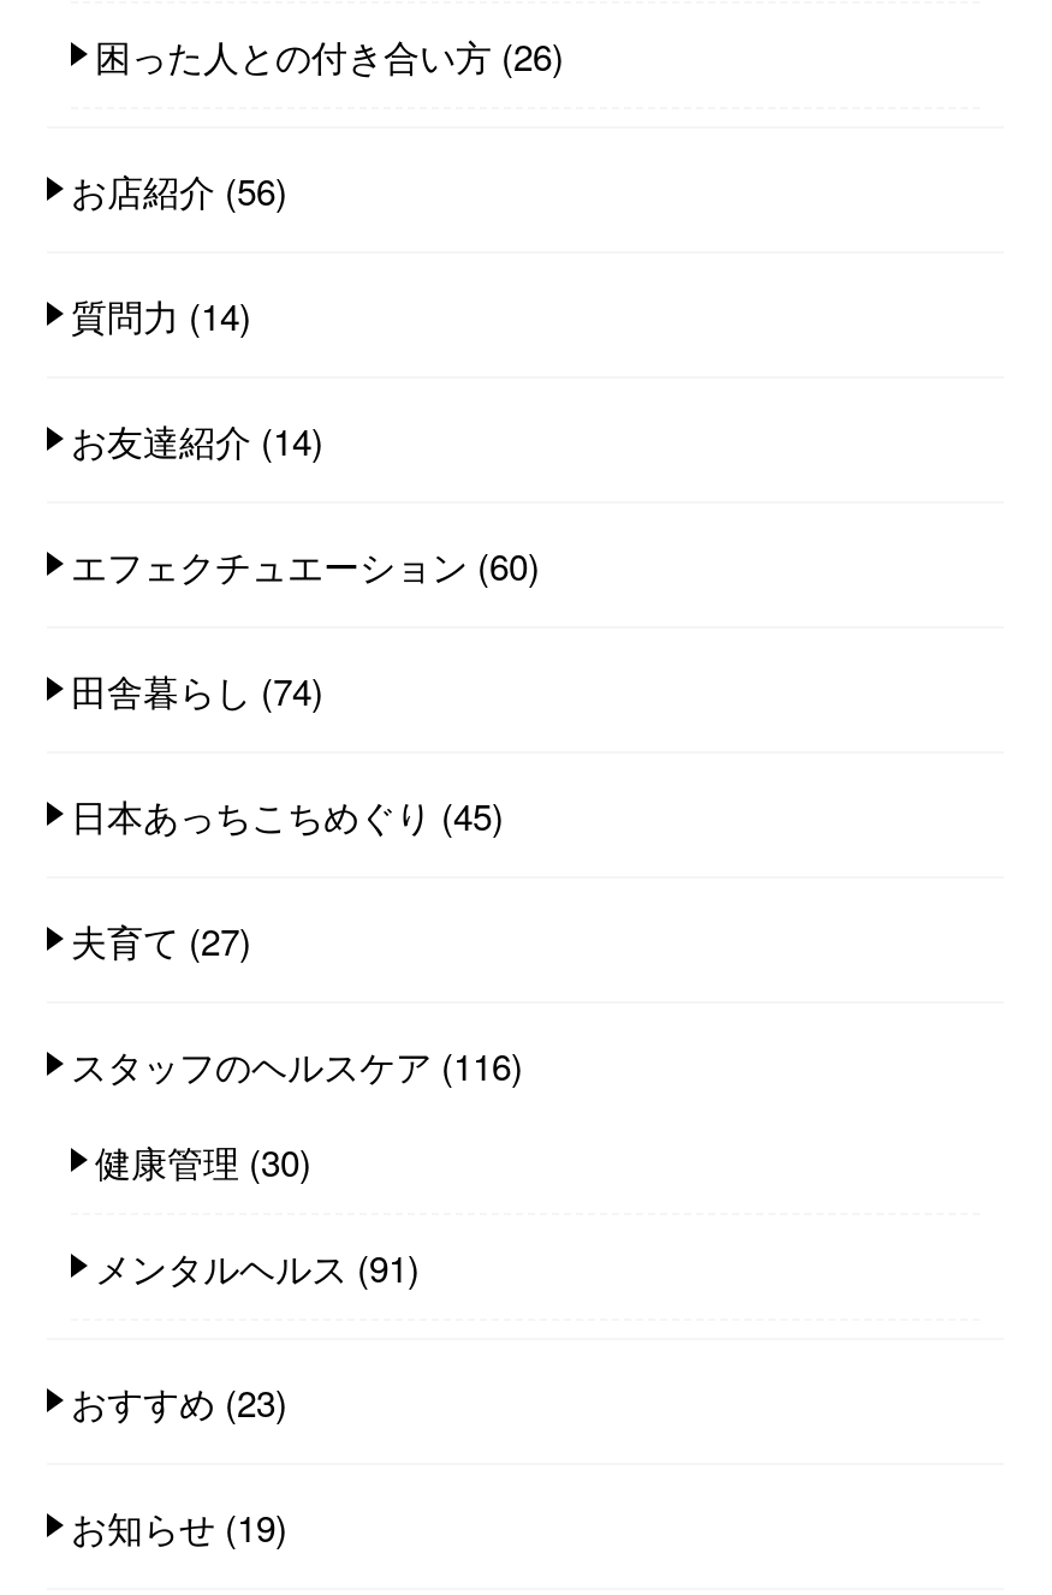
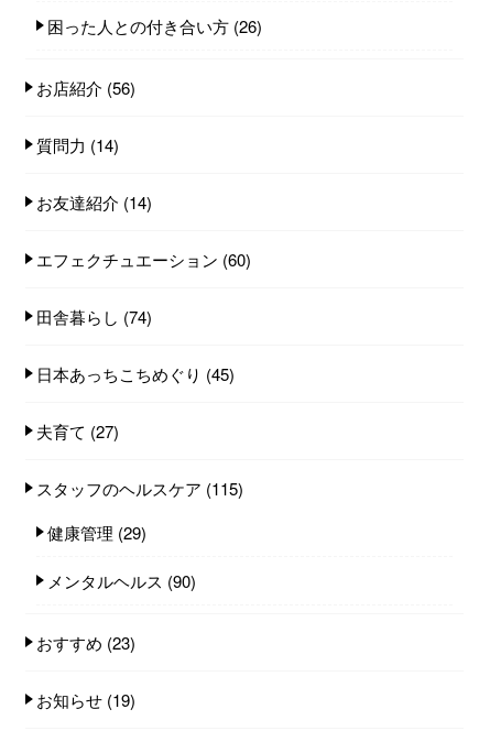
[71,1040,523,1090] スタッフのヘルスケア(116) -> [36,476,243,499] スタッフのヘルスケア(115)
[95,1136,311,1186] 健康管理(30) -> [47,520,146,543] 健康管理(29)
[95,1242,420,1292] メンタルヘルス(91) -> [47,569,196,592] メンタルヘルス(90)

